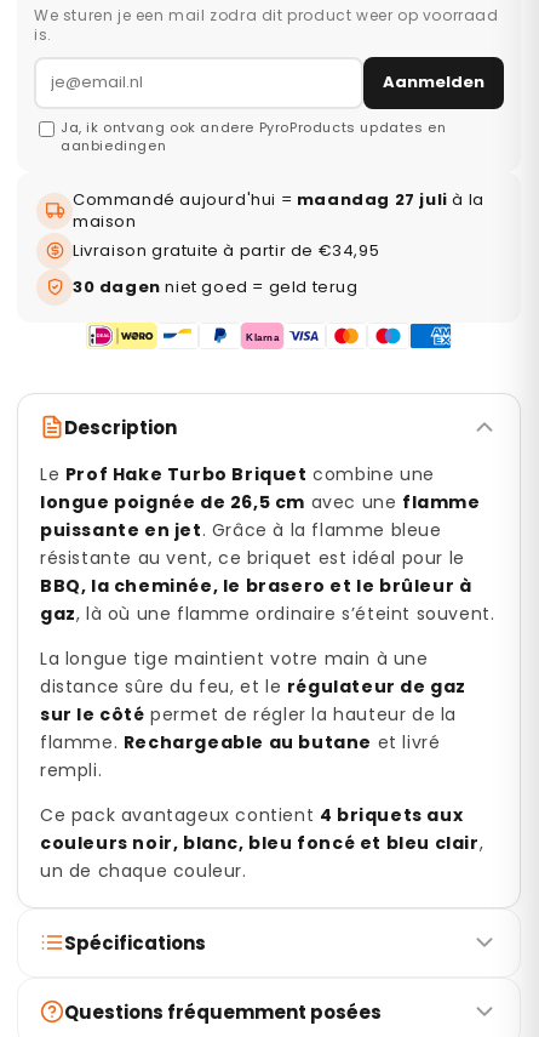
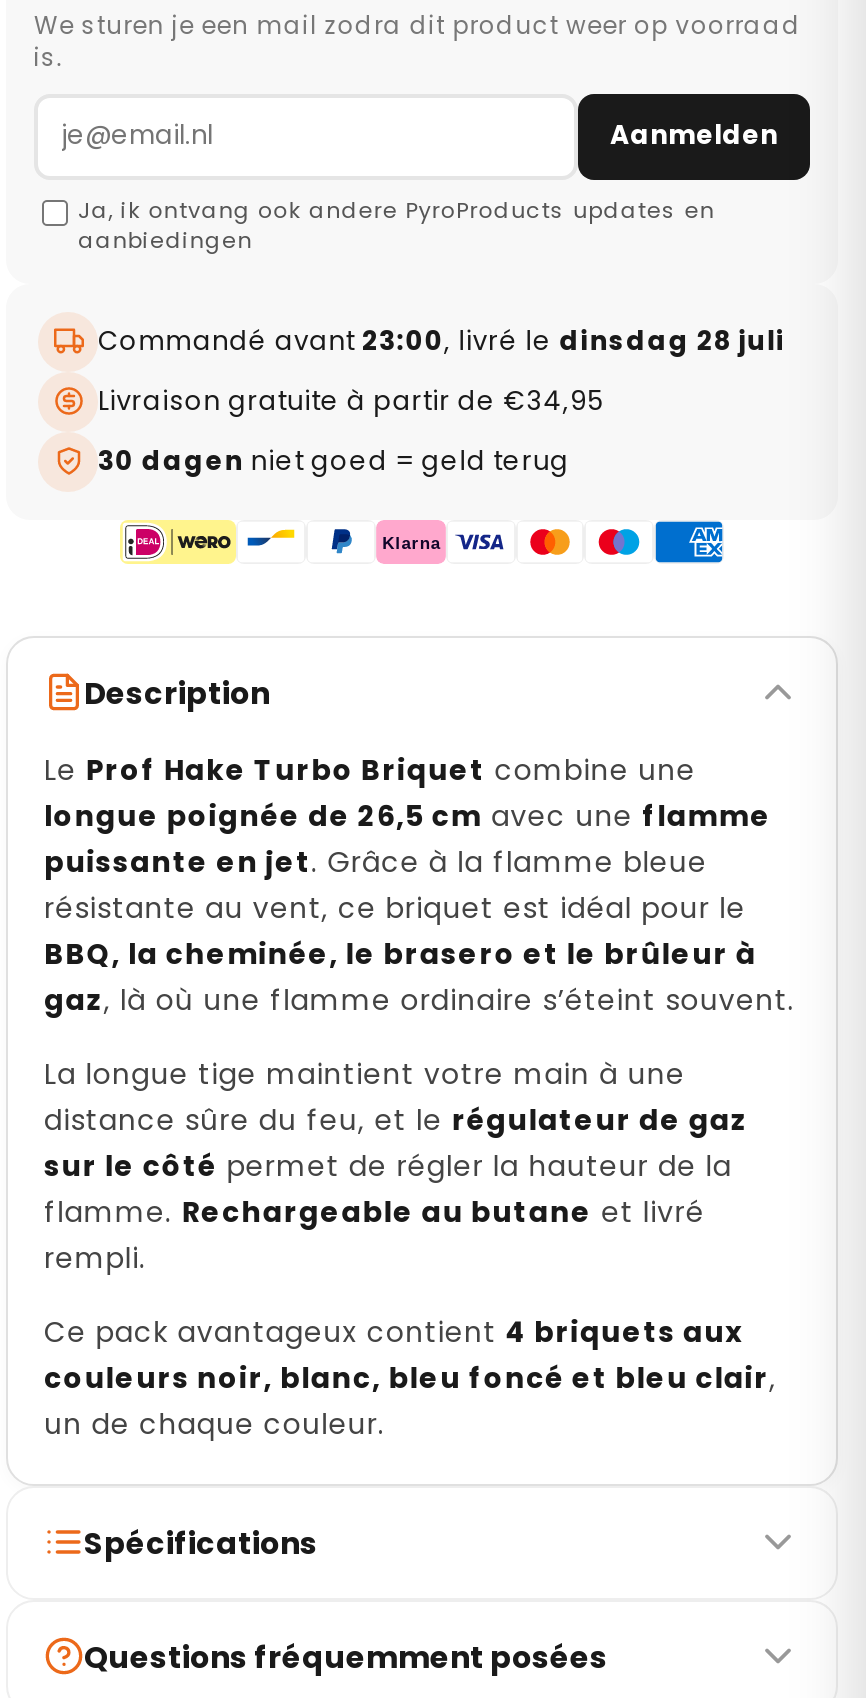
[73,187,484,232] Commandé aujourd'hui = maandag 27 juli à la | maison -> [98,321,785,359] Commandé avant 23:00, livré le dinsdag 28 juli

